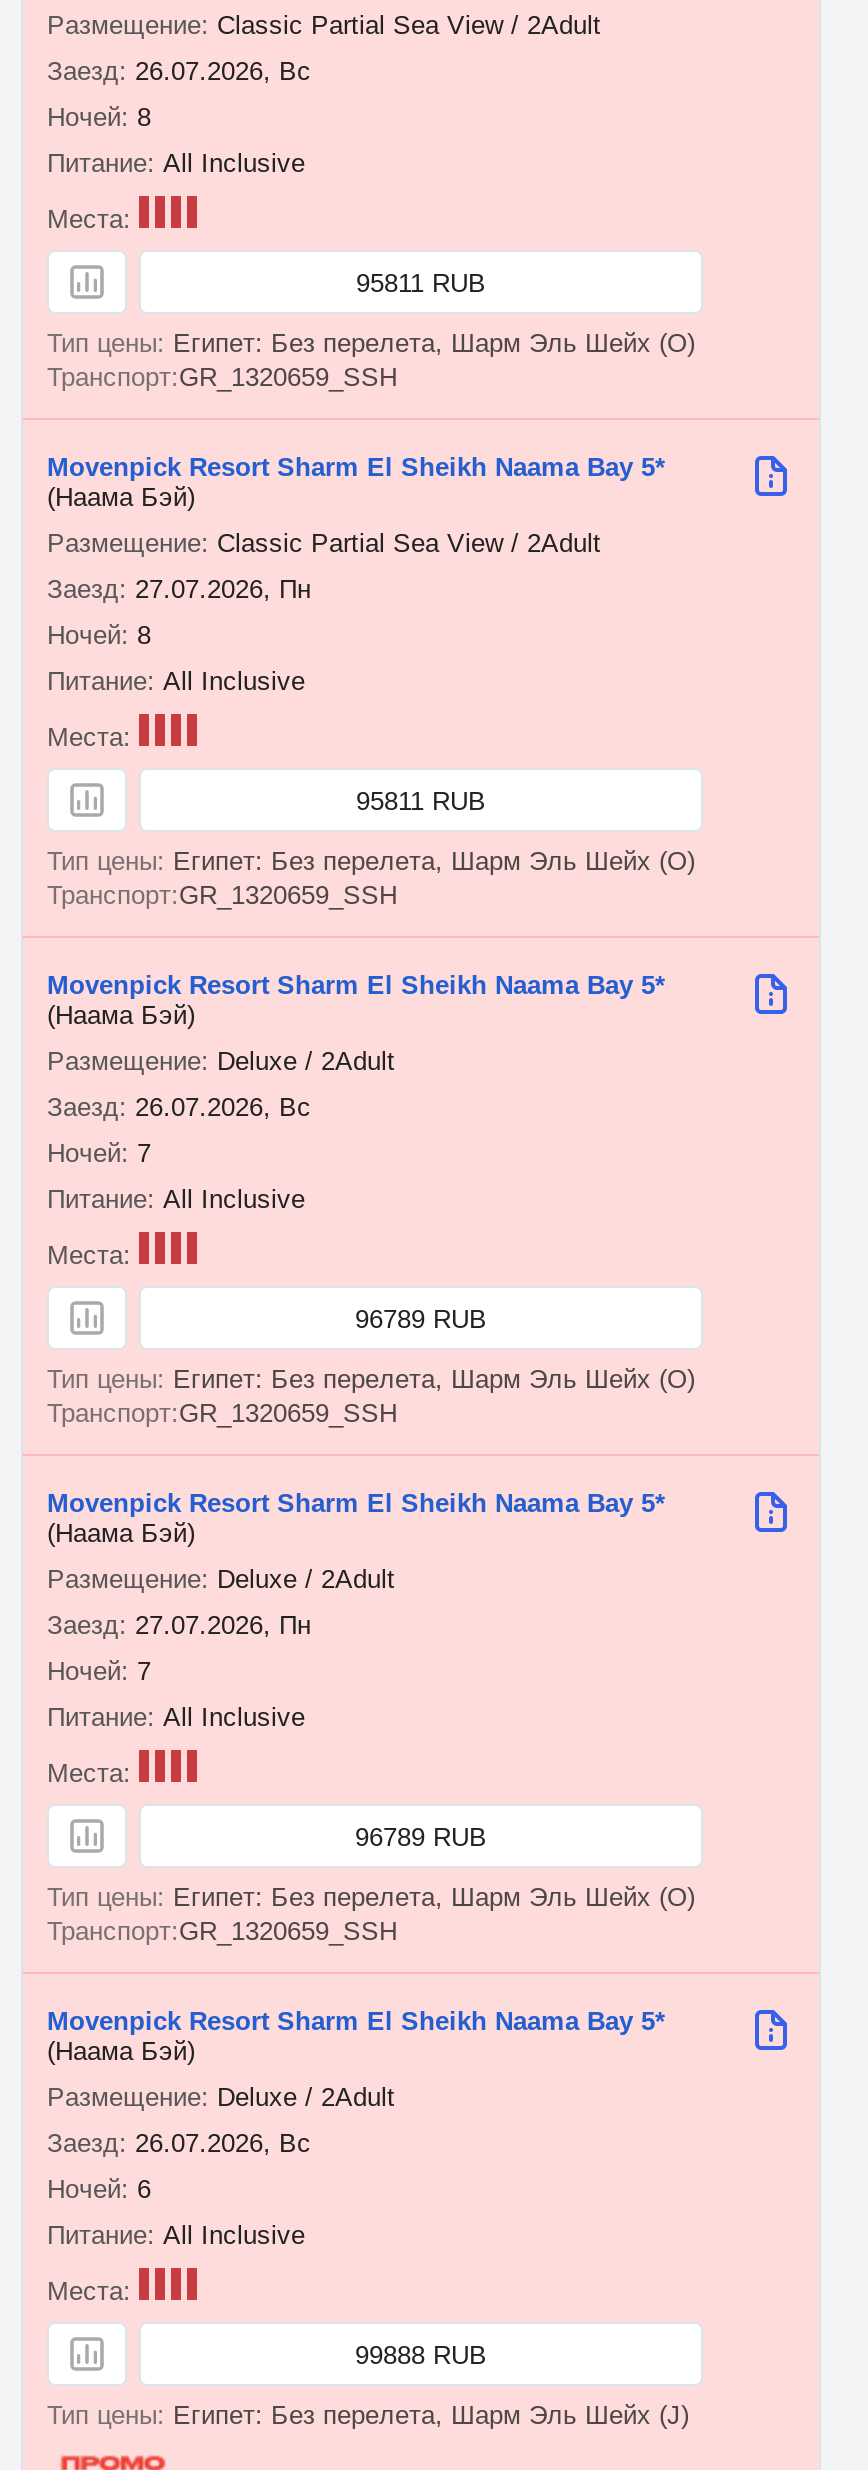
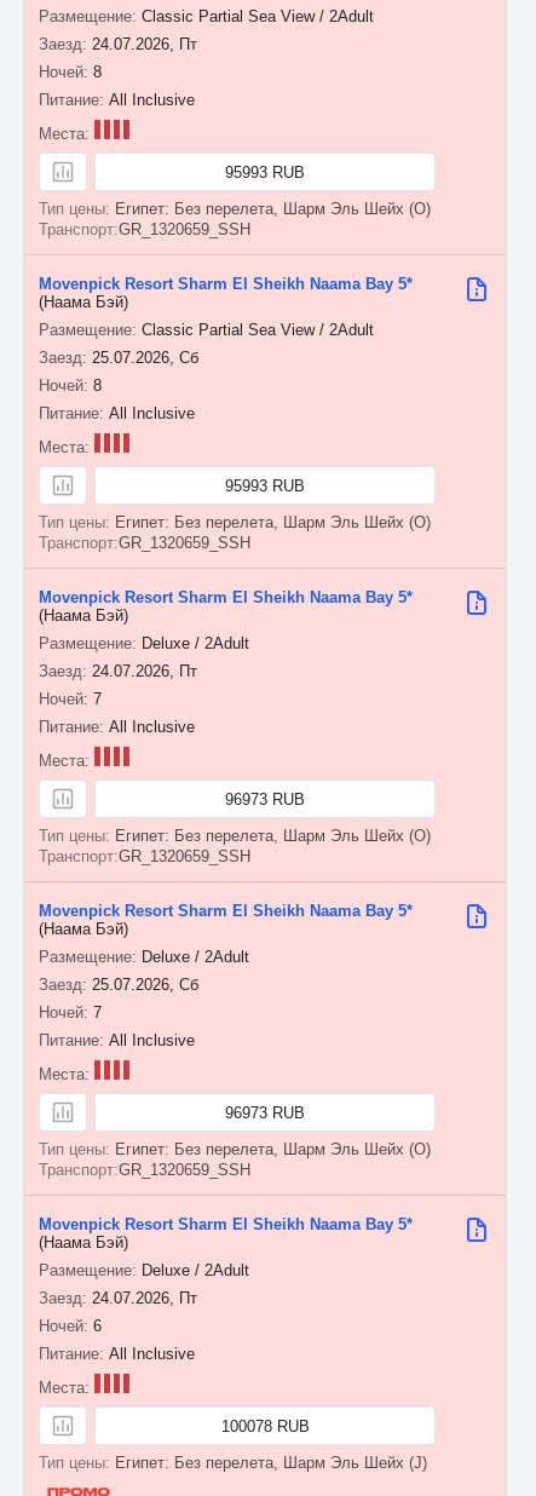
[135,56,311,86] 26.07.2026, Вс -> [92,35,197,53] 24.07.2026, Пт
[356,267,486,297] 95811 RUB -> [225,163,305,181] 95993 RUB
[135,574,311,604] 27.07.2026, Пн -> [92,349,198,367] 25.07.2026, Сб
[356,785,486,815] 95811 RUB -> [225,476,305,494] 95993 RUB
[135,1092,311,1122] 26.07.2026, Вс -> [92,662,197,680] 24.07.2026, Пт
[355,1303,487,1333] 96789 RUB -> [225,790,305,808] 96973 RUB
[135,1610,311,1640] 27.07.2026, Пн -> [92,976,198,994] 25.07.2026, Сб
[355,1821,487,1851] 96789 RUB -> [225,1103,305,1121] 96973 RUB
[135,2128,311,2158] 26.07.2026, Вс -> [92,1289,197,1307] 24.07.2026, Пт
[355,2339,487,2369] 99888 RUB -> [221,1417,309,1435] 100078 RUB

